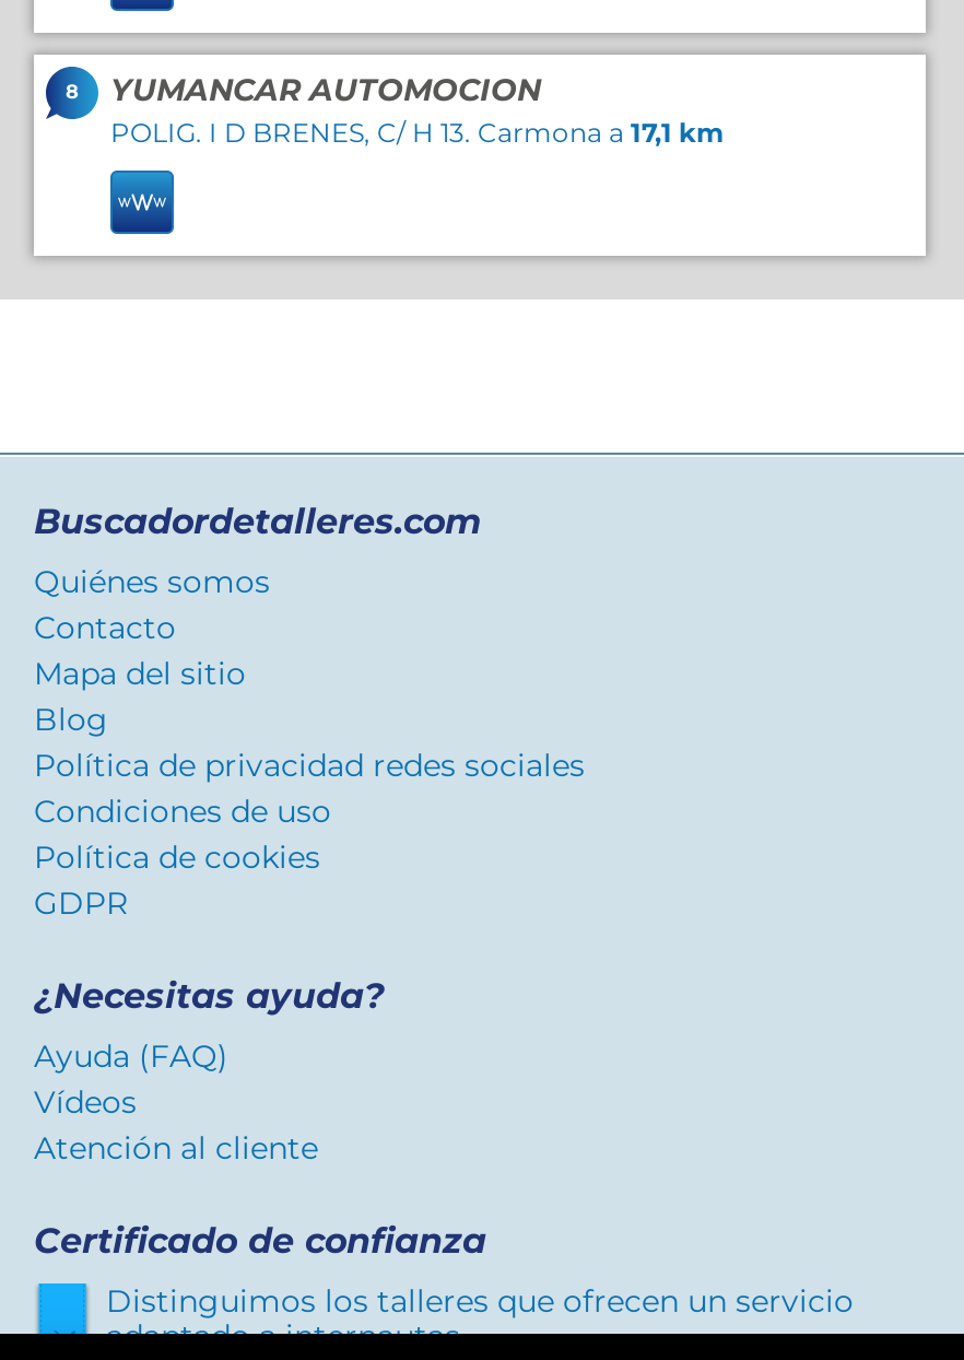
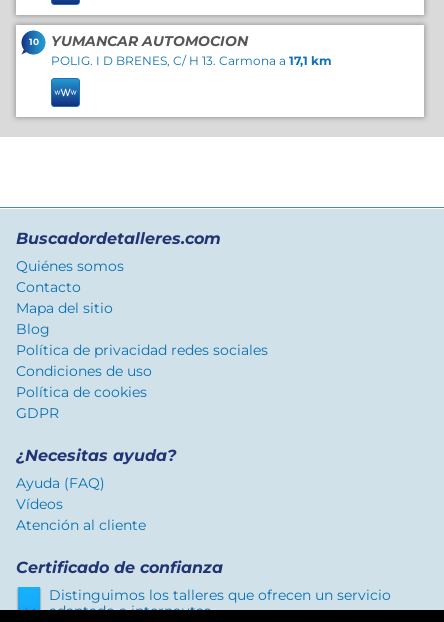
[66,70,541,109] 8 YUMANCAR AUTOMOCION -> [28,32,248,50] 10 YUMANCAR AUTOMOCION

